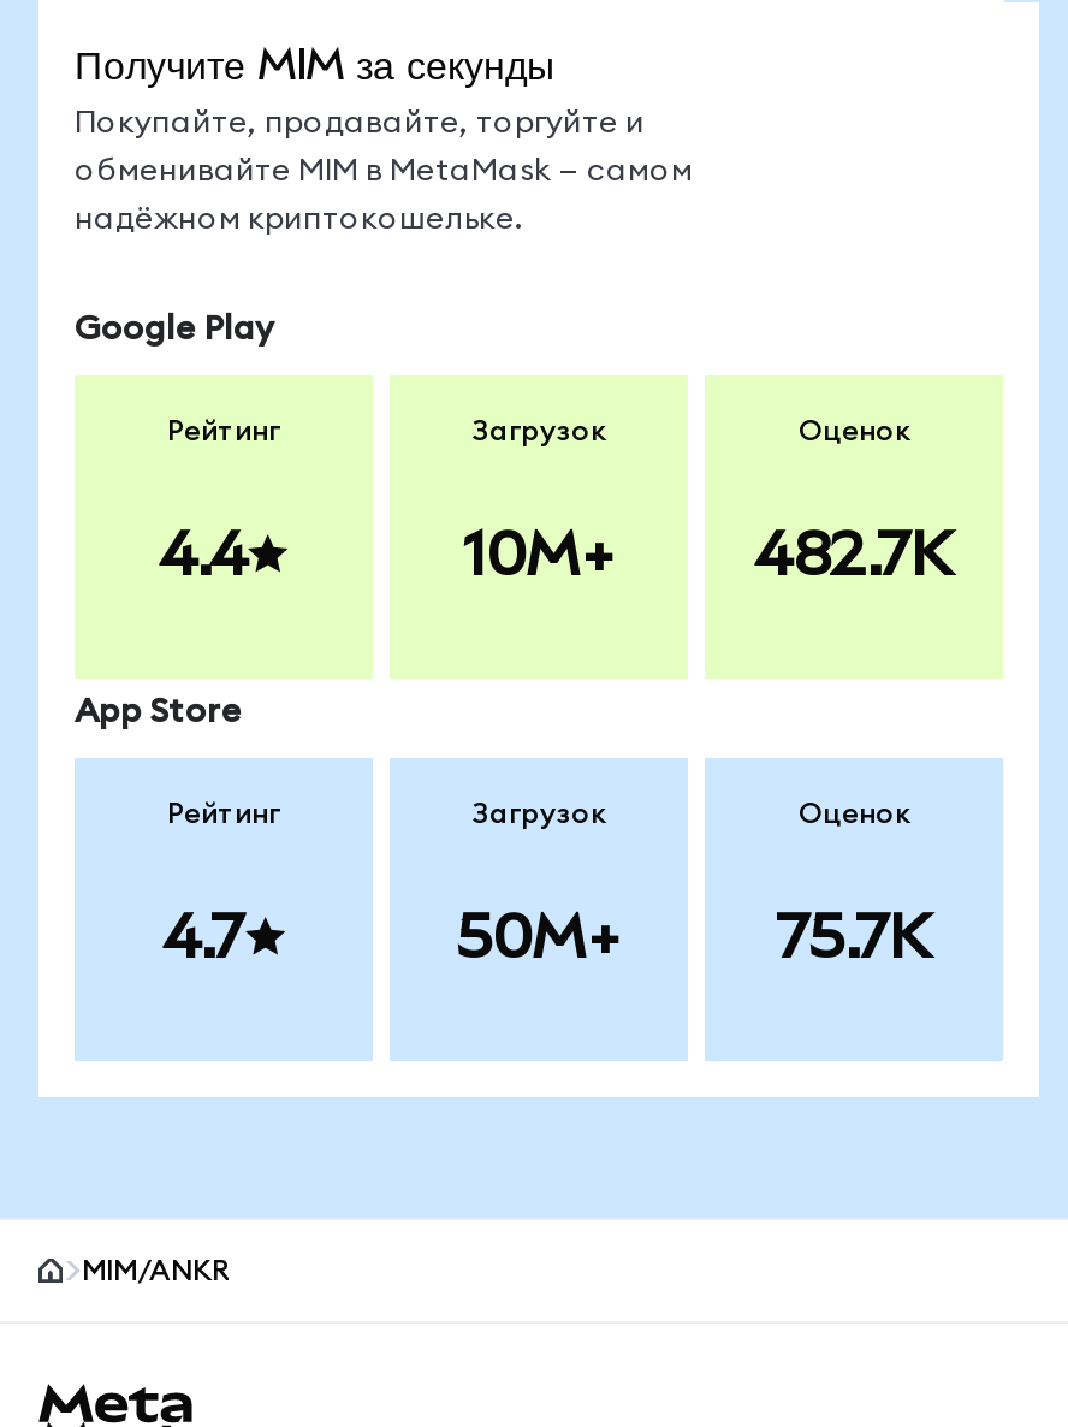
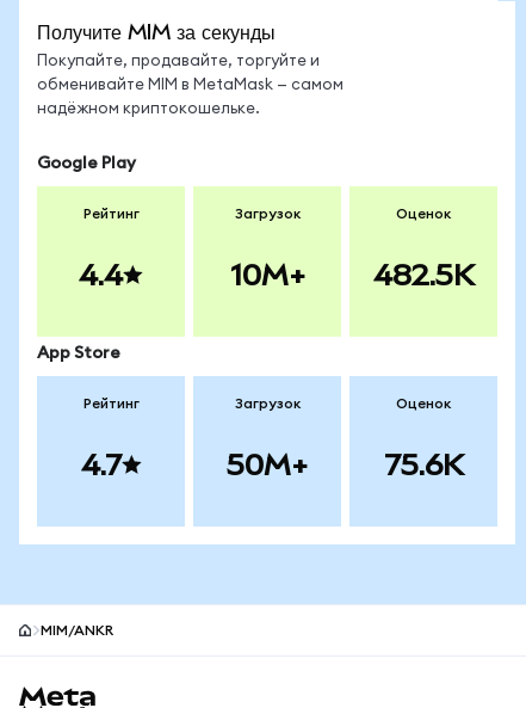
[754,520,954,587] 482.7K -> [373,258,474,291] 482.5K
[776,902,932,970] 75.7K -> [383,448,463,481] 75.6K

